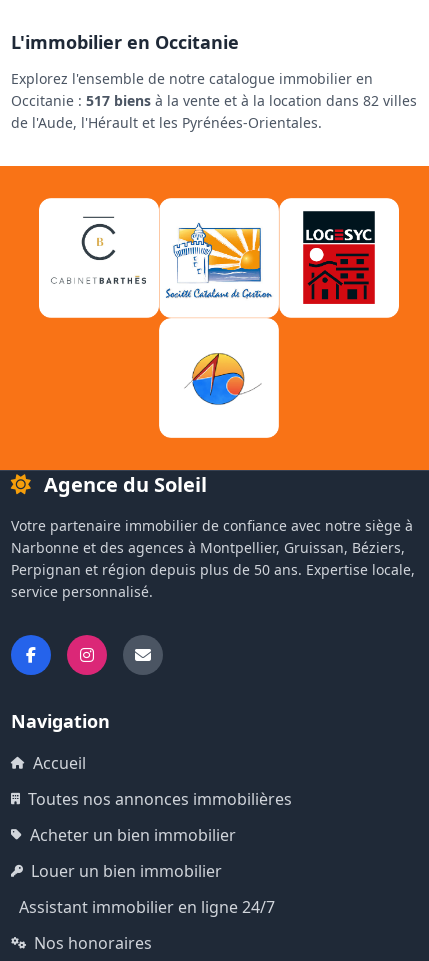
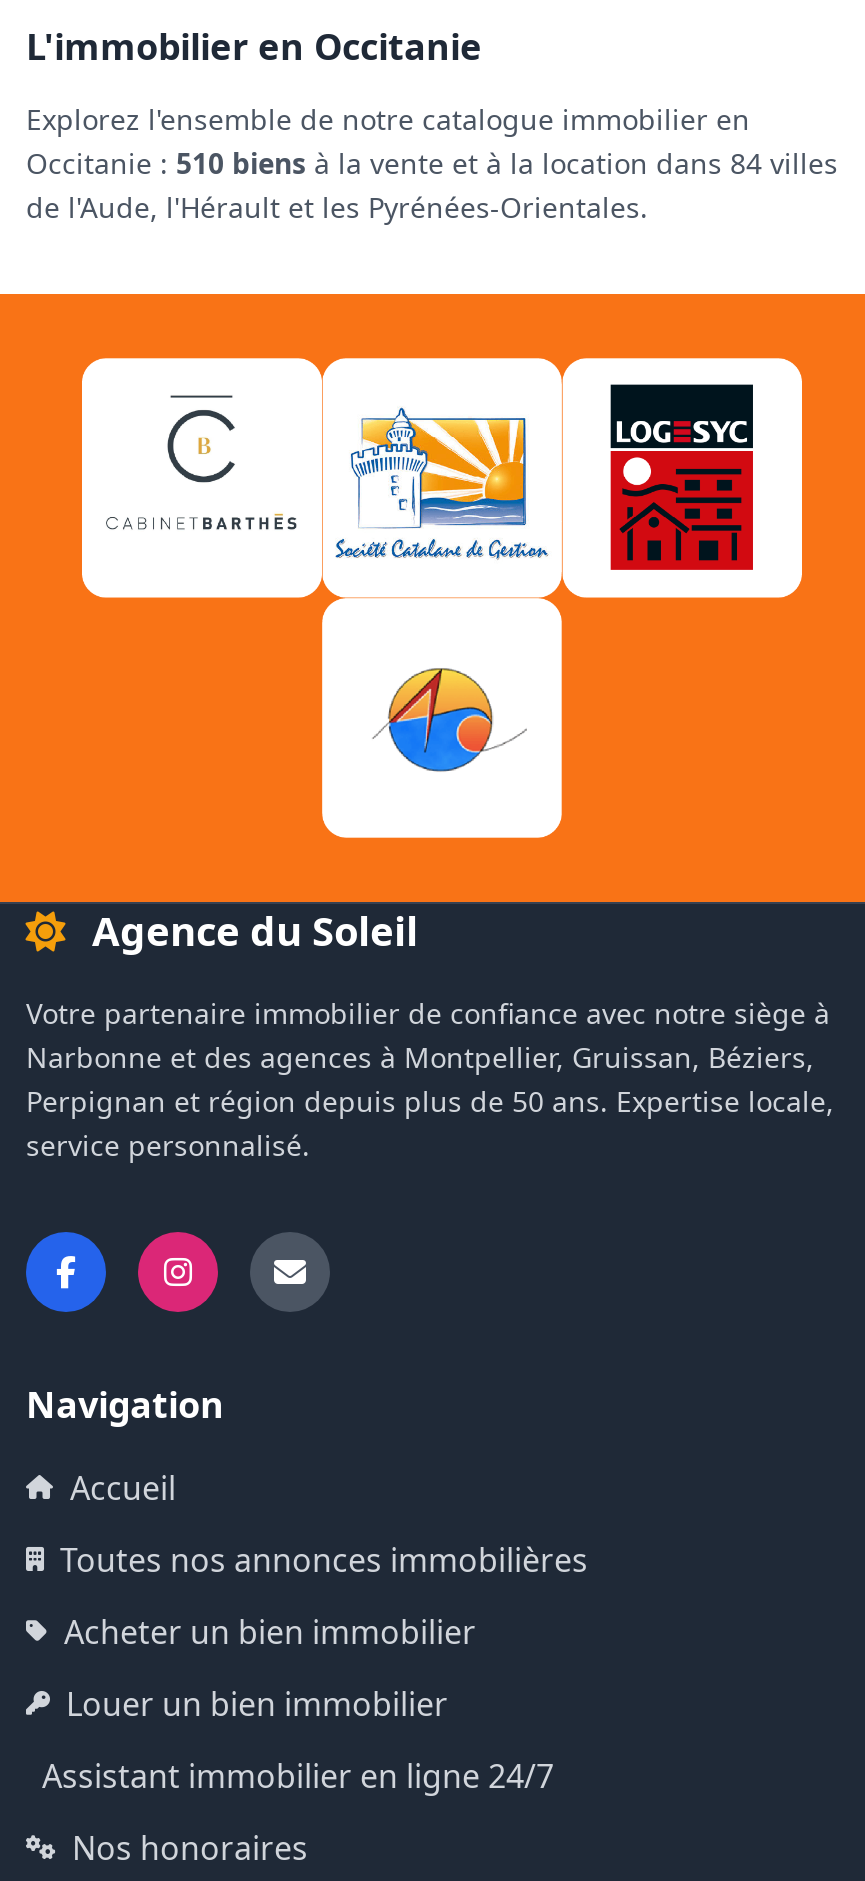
[11,91,417,110] Occitanie : 517 biens à la vente et à la location dans 82 villes -> [26,144,838,182] Occitanie : 510 biens à la vente et à la location dans 84 villes

